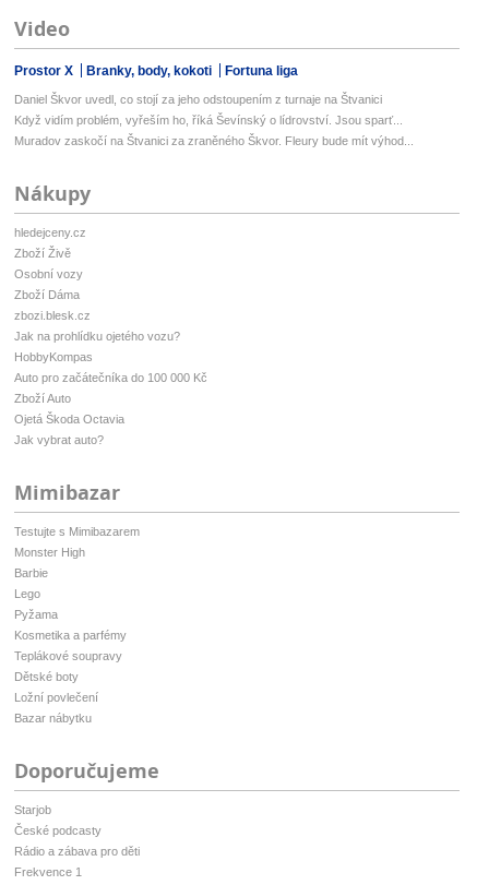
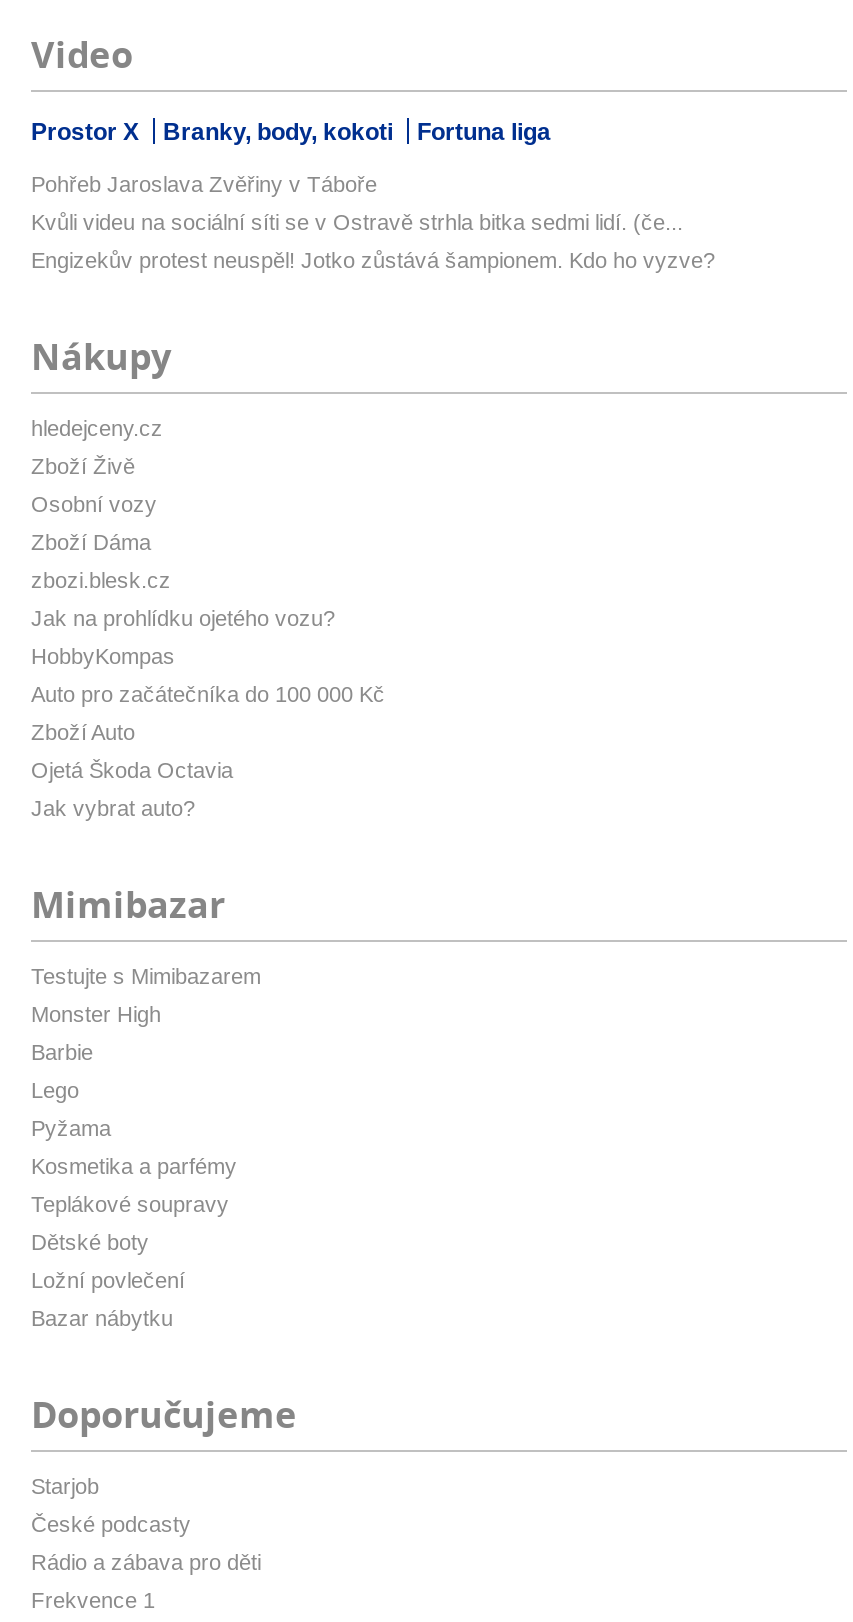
[14,93,382,106] Daniel Škvor uvedl, co stojí za jeho odstoupením z turnaje na Štvanici -> [31,173,377,197] Pohřeb Jaroslava Zvěřiny v Táboře
[14,114,403,127] Když vidím problém, vyřeším ho, říká Ševínský o lídrovství. Jsou sparť... -> [31,211,683,235] Kvůli videu na sociální síti se v Ostravě strhla bitka sedmi lidí. (če...
[14,135,414,148] Muradov zaskočí na Štvanici za zraněného Škvor. Fleury bude mít výhod... -> [31,249,715,273] Engizekův protest neuspěl! Jotko zůstává šampionem. Kdo ho vyzve?

